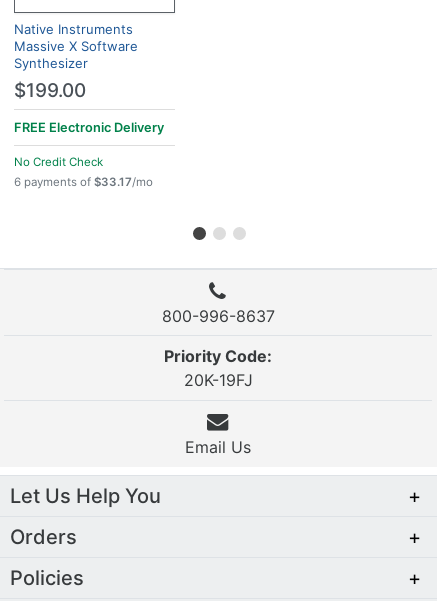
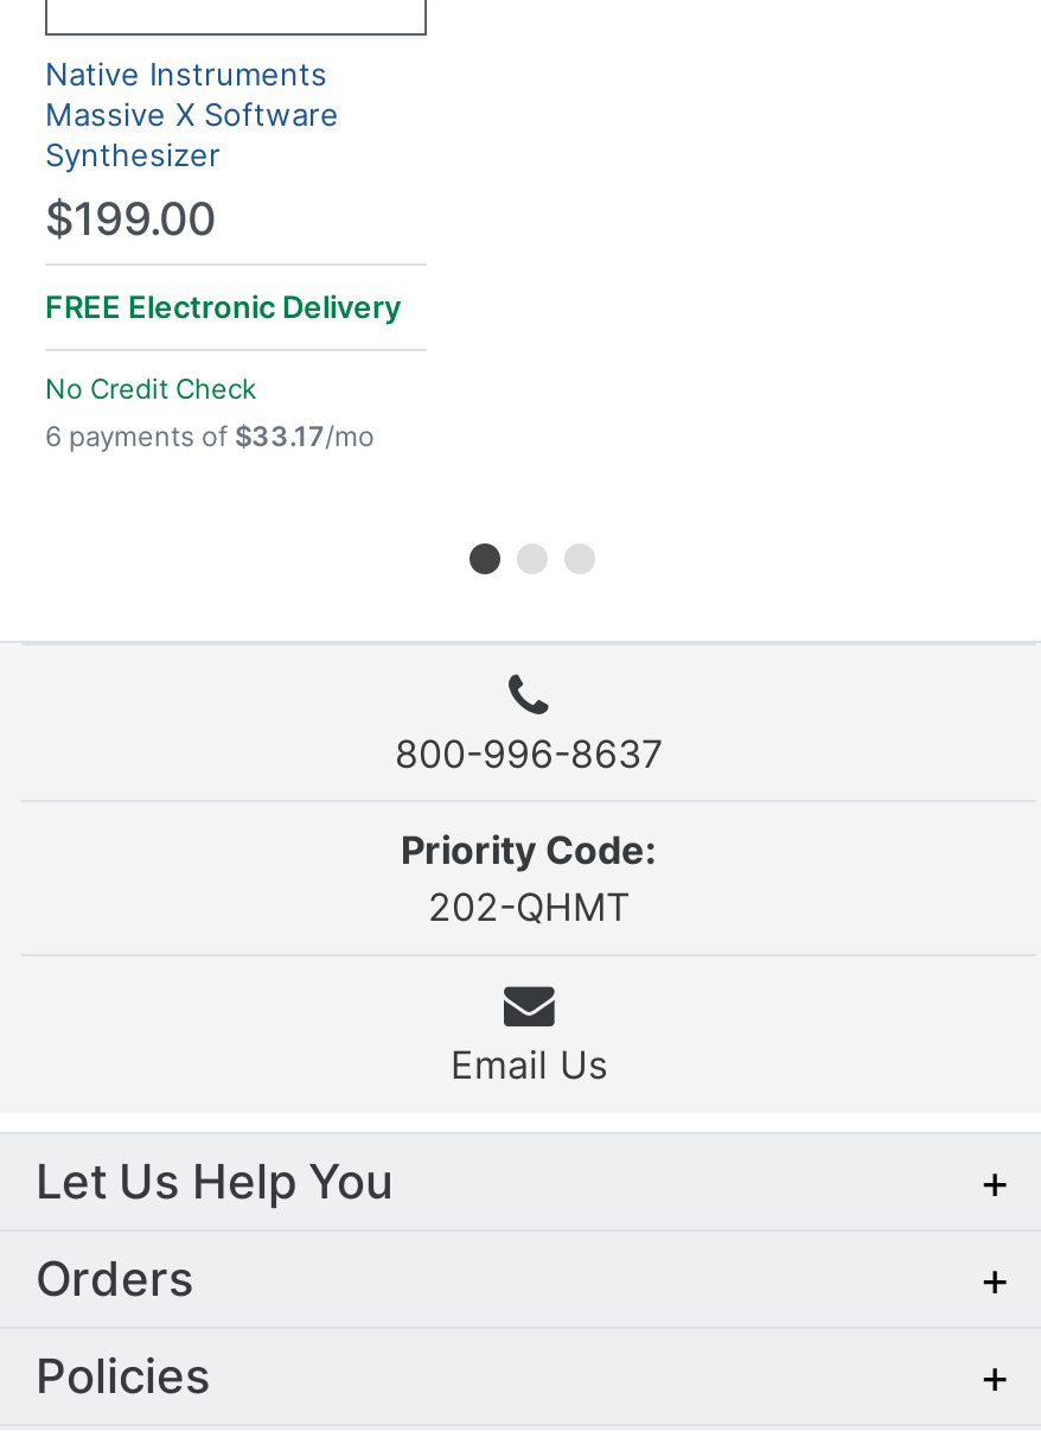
[183,370,252,390] 20K-19FJ -> [428,883,630,931] 202-QHMT

